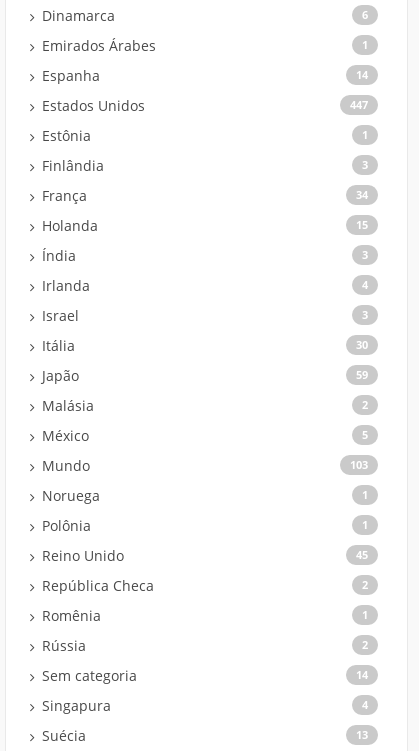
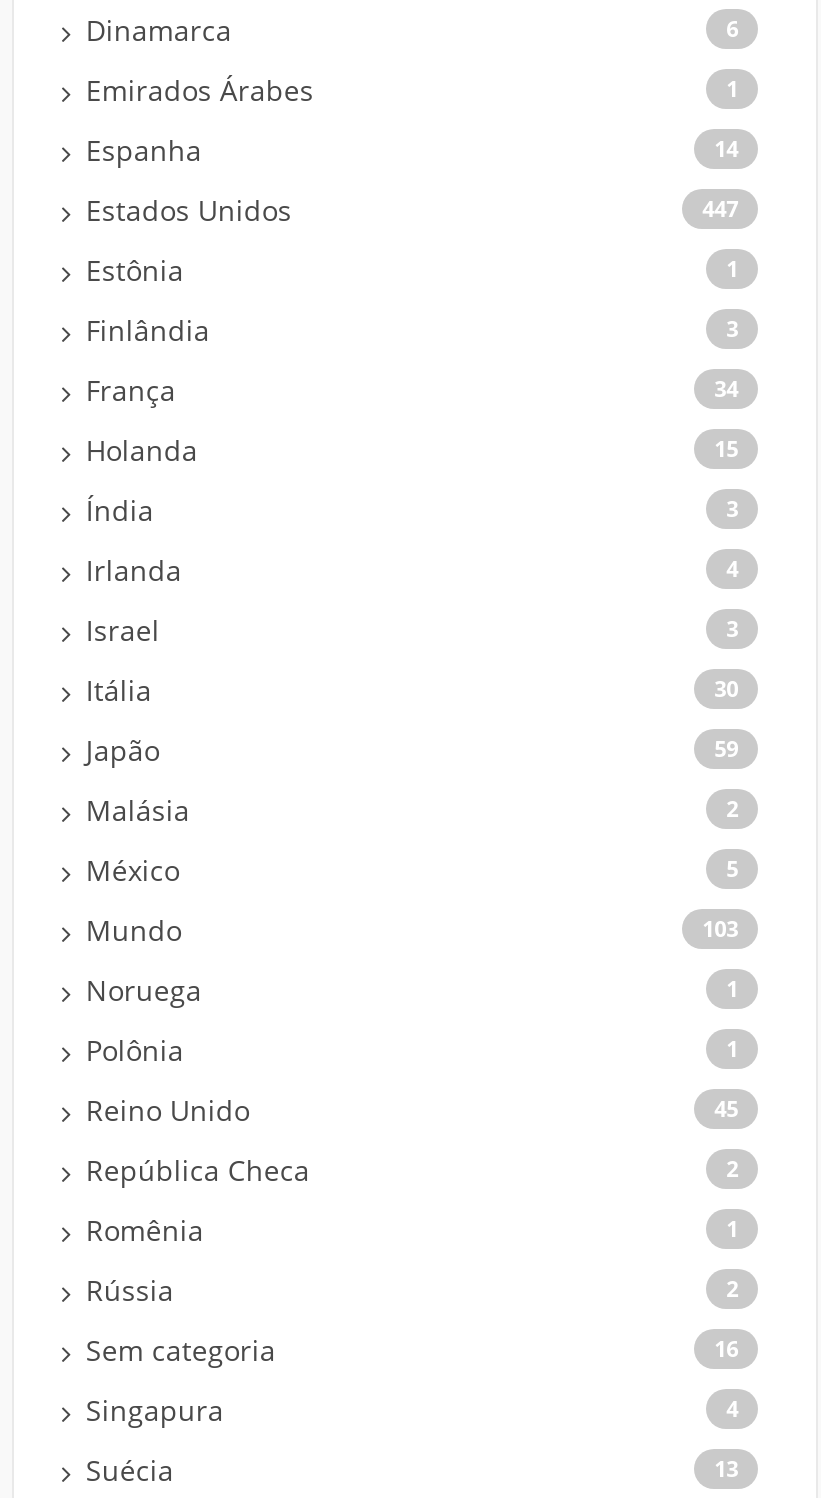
[356,667,368,682] 14 -> [714,1333,738,1363] 16

